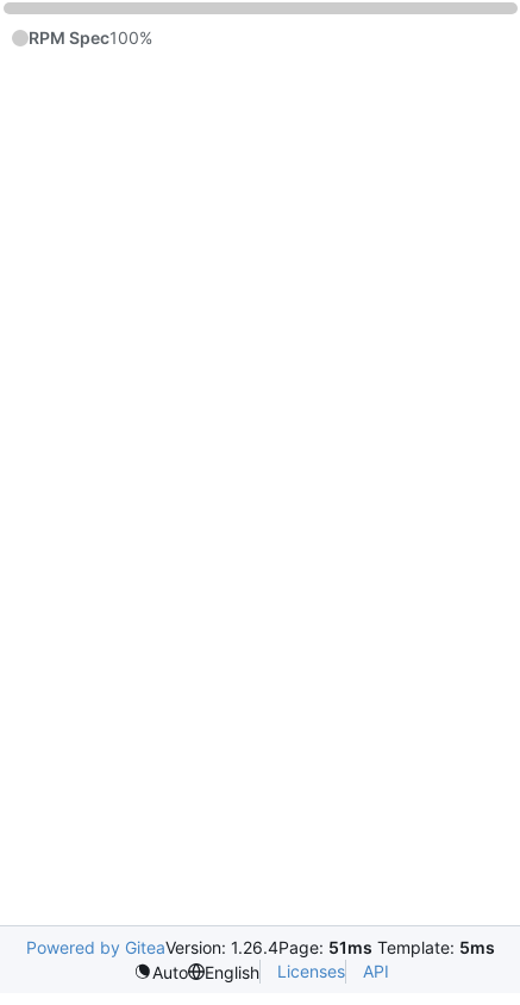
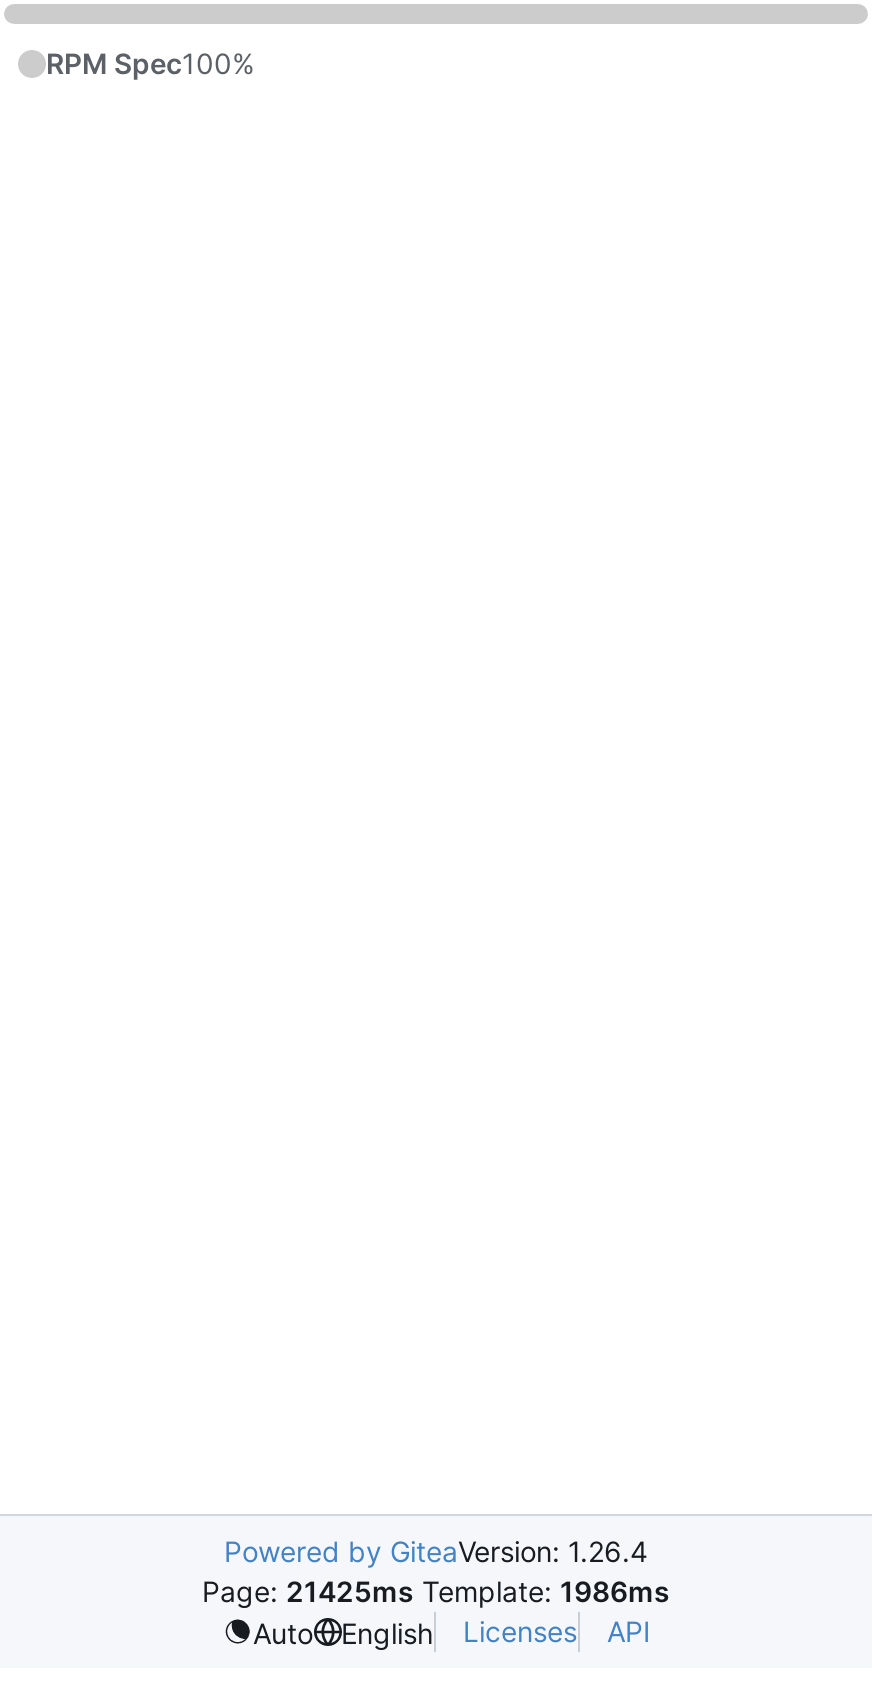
[26,937,495,957] Powered by GiteaVersion: 1.26.4Page: 51ms Template: 5ms -> [202,1534,670,1608] Powered by GiteaVersion: 1.26.4 | Page: 21425ms Template: 1986ms

